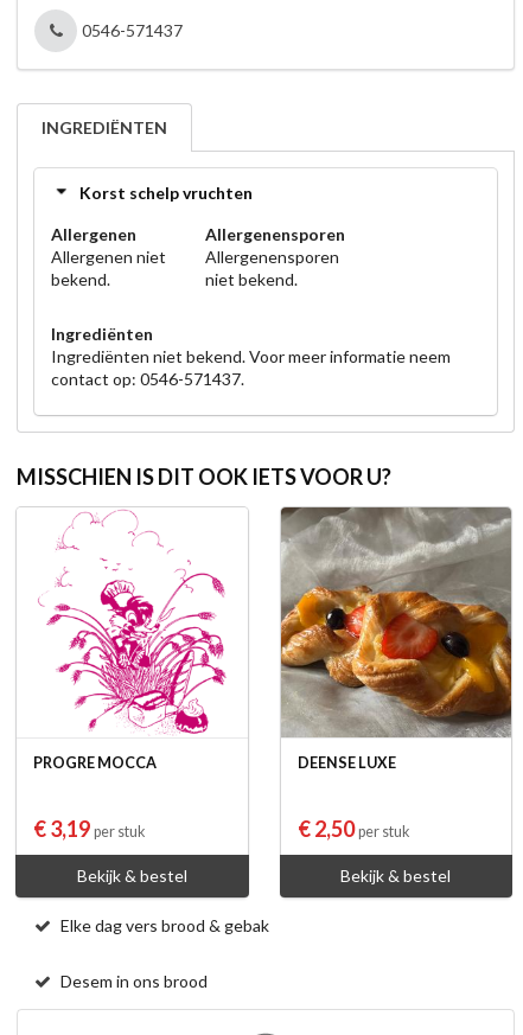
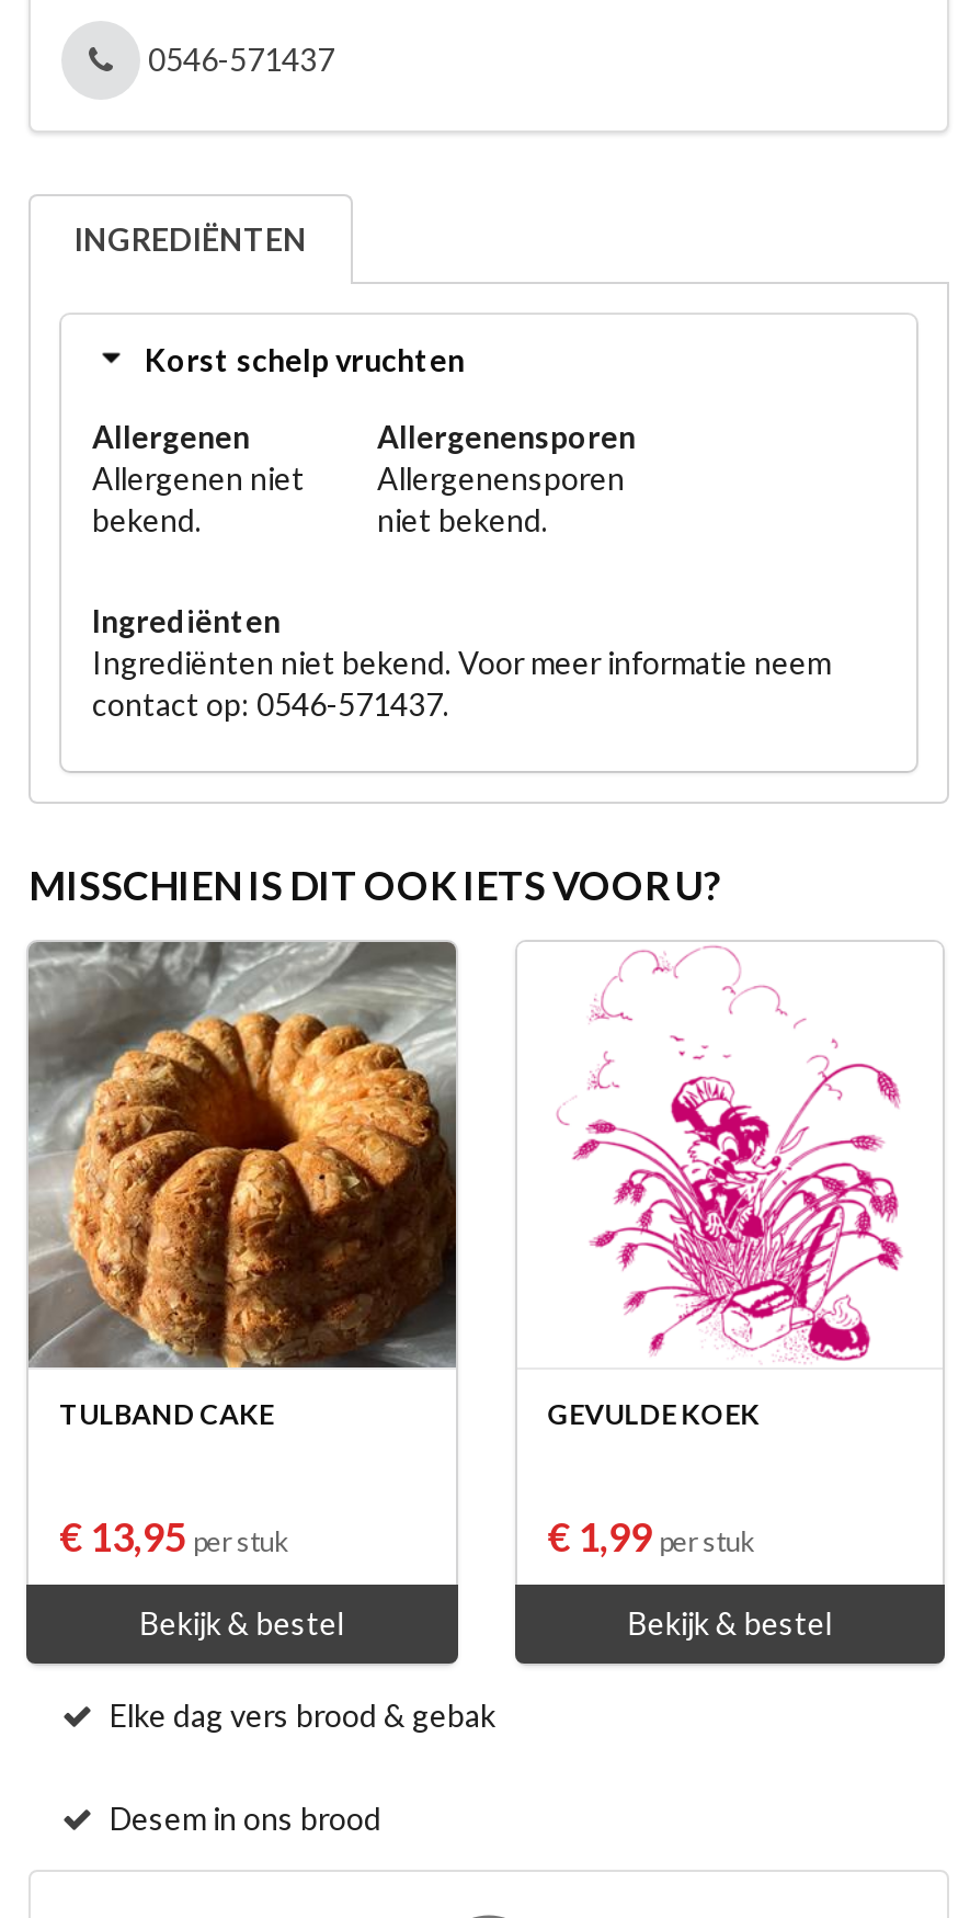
[17,507,248,771] [image] | PROGRE MOCCA -> [26,940,458,1430] [image] | TULBAND CAKE
[280,506,512,771] [image] | DEENSE LUXE -> [517,942,943,1430] [image] | GEVULDE KOEK
[33,815,146,841] € 3,19 per stuk -> [59,1511,289,1559] € 13,95 per stuk
[297,815,410,841] € 2,50 per stuk -> [547,1511,755,1559] € 1,99 per stuk

